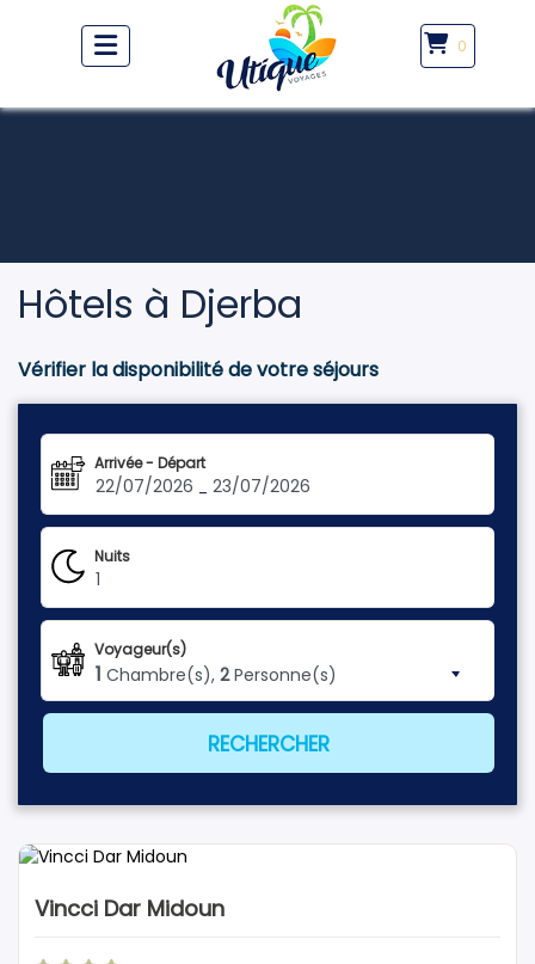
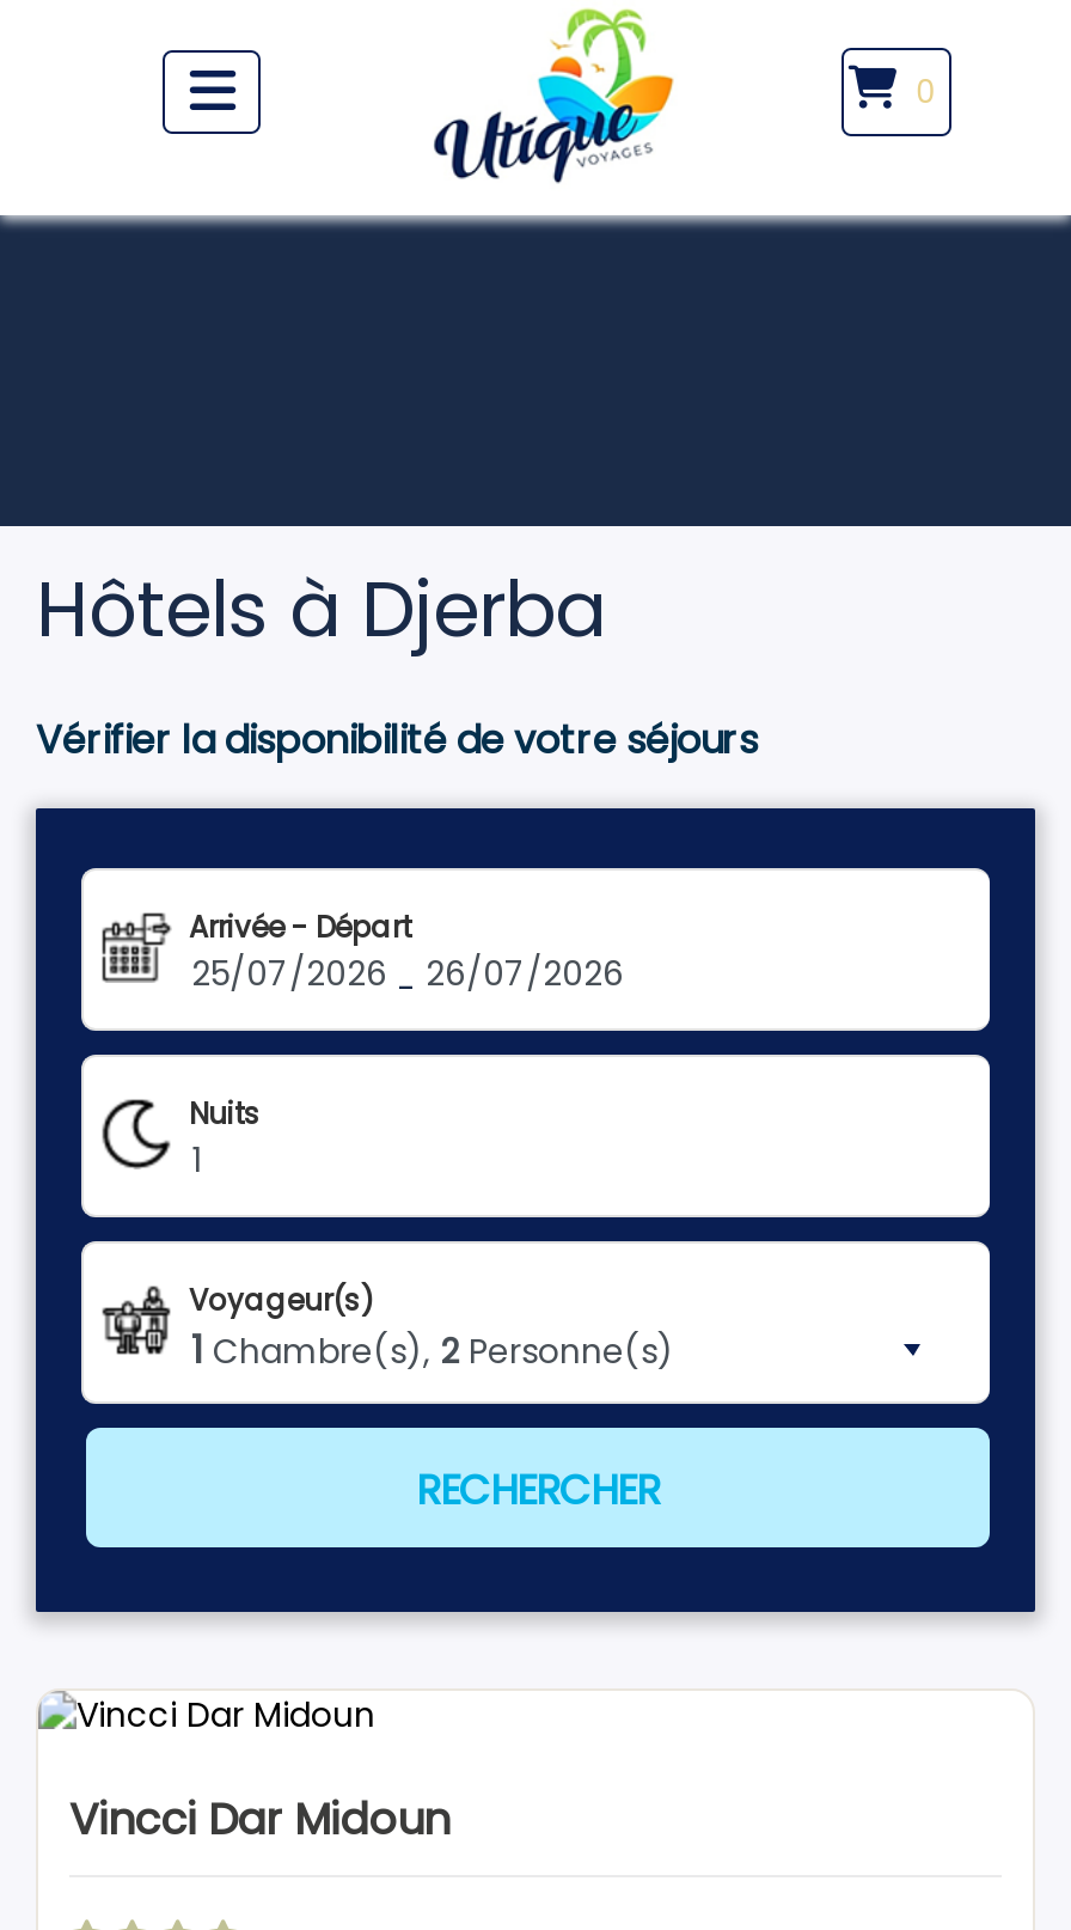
[96,474,310,505] 22/07/2026 - 23/07/2026 -> [191,949,624,1011] 25/07/2026 - 26/07/2026

